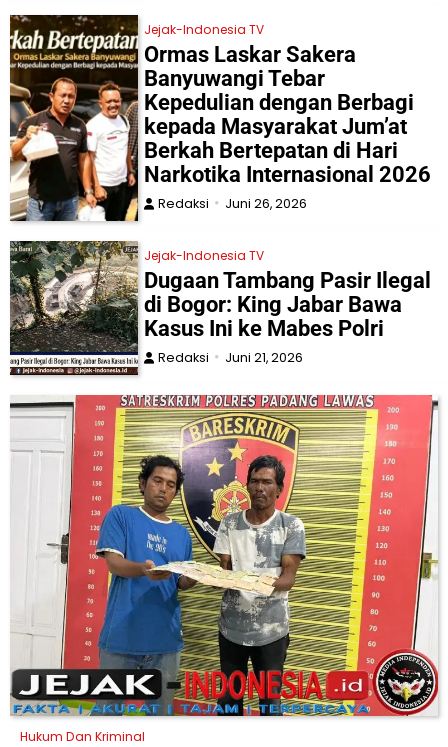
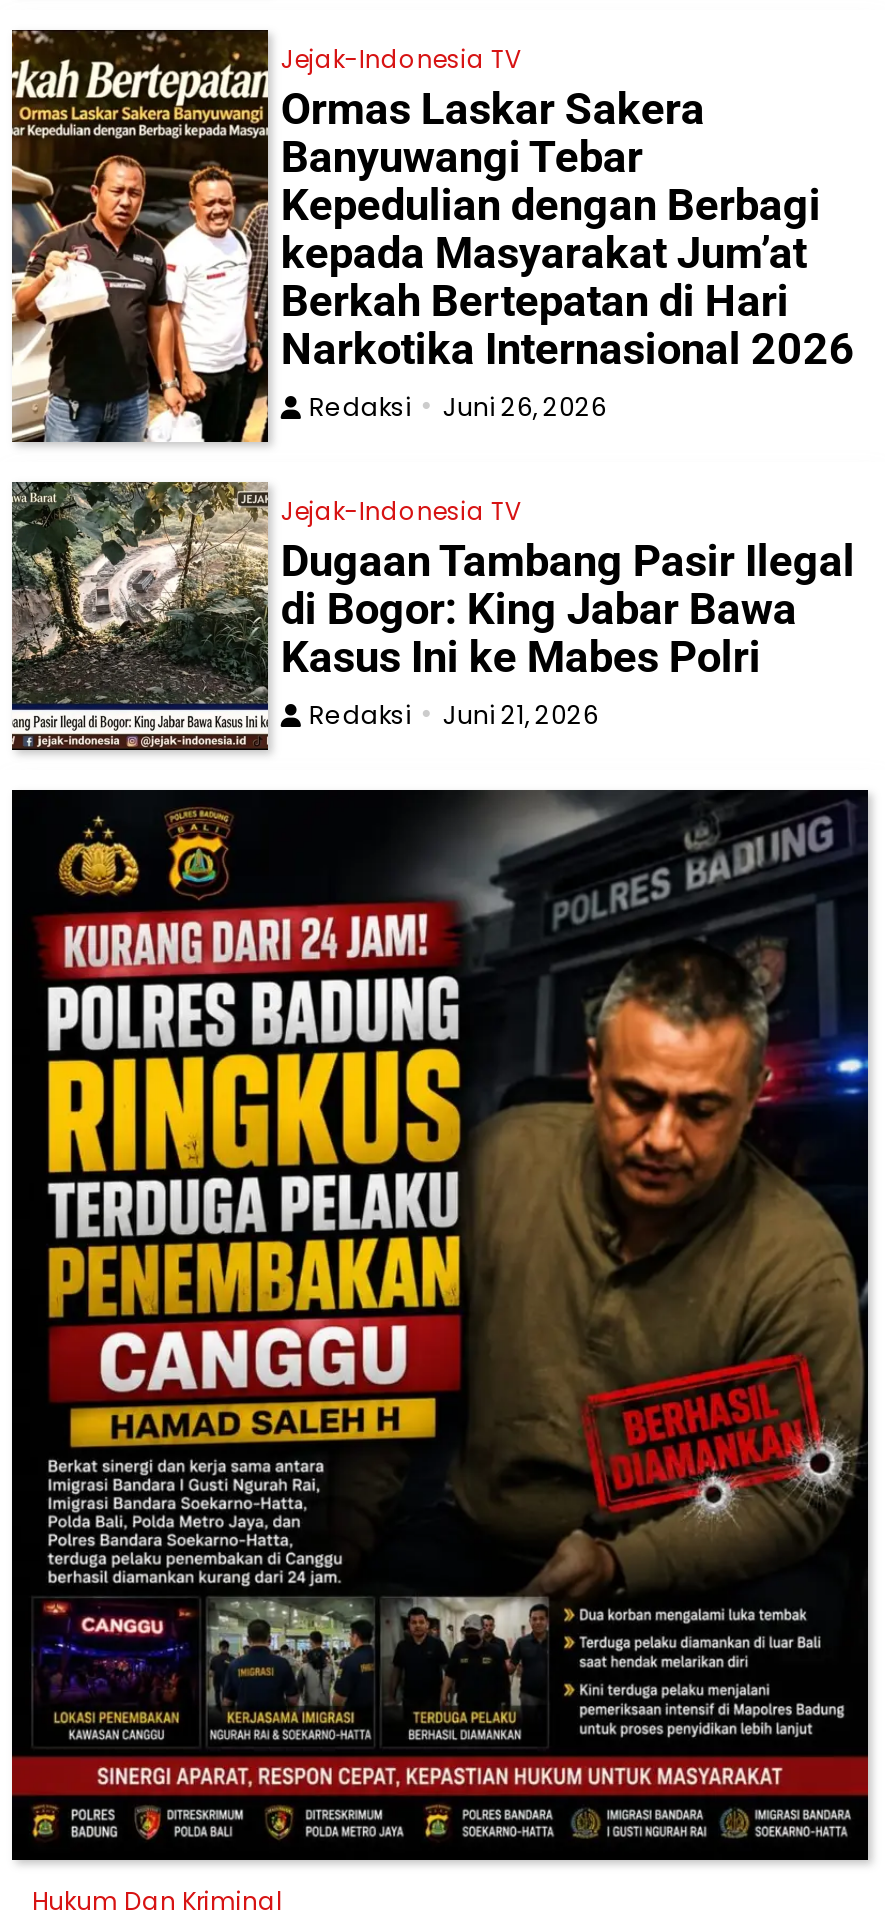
[9,394,439,717] [image] -> [10,788,870,1862] [image]

